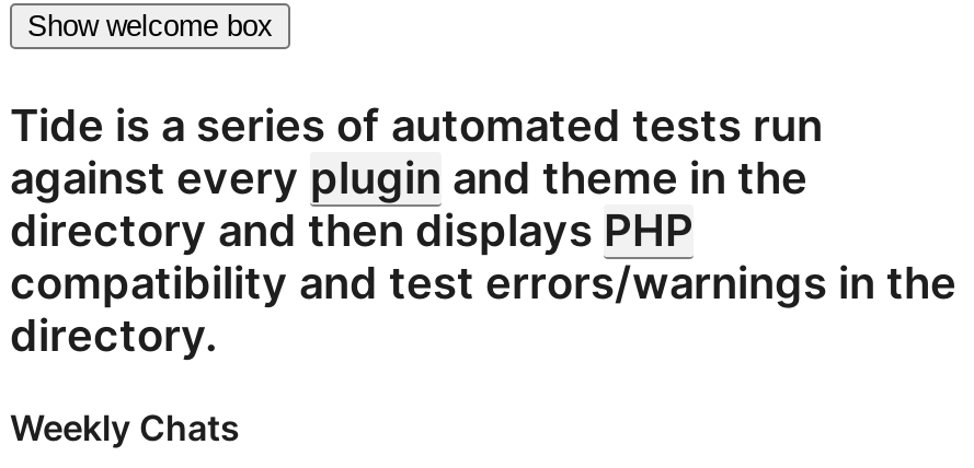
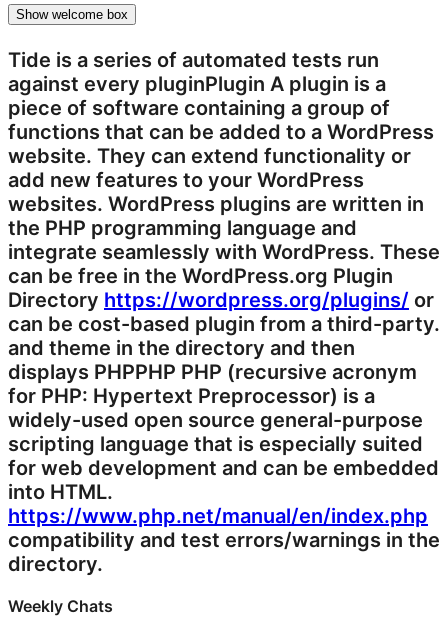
[10,152,807,257] against every plugin and theme in the | directory and then displays PHP -> [8,72,440,528] against every pluginPlugin A plugin is a | piece of software containing a group of | functions that can be added to a WordPress | website. They can extend functionality or | add new features to your WordPress | websites. WordPress plugins are written in | the PHP programming language and | integrate seamlessly with WordPress. These | can be free in the WordPress.org Plugin | Directory https://wordpress.org/plugins/ or | can be cost-based plugin from a third-party. | and theme in the directory and then | displays PHPPHP PHP (recursive acronym | for PHP: Hypertext Preprocessor) is a | widely-used open source general-purpose | scripting language that is especially suited | for web development and can be embedded | into HTML. | https://www.php.net/manual/en/index.php

